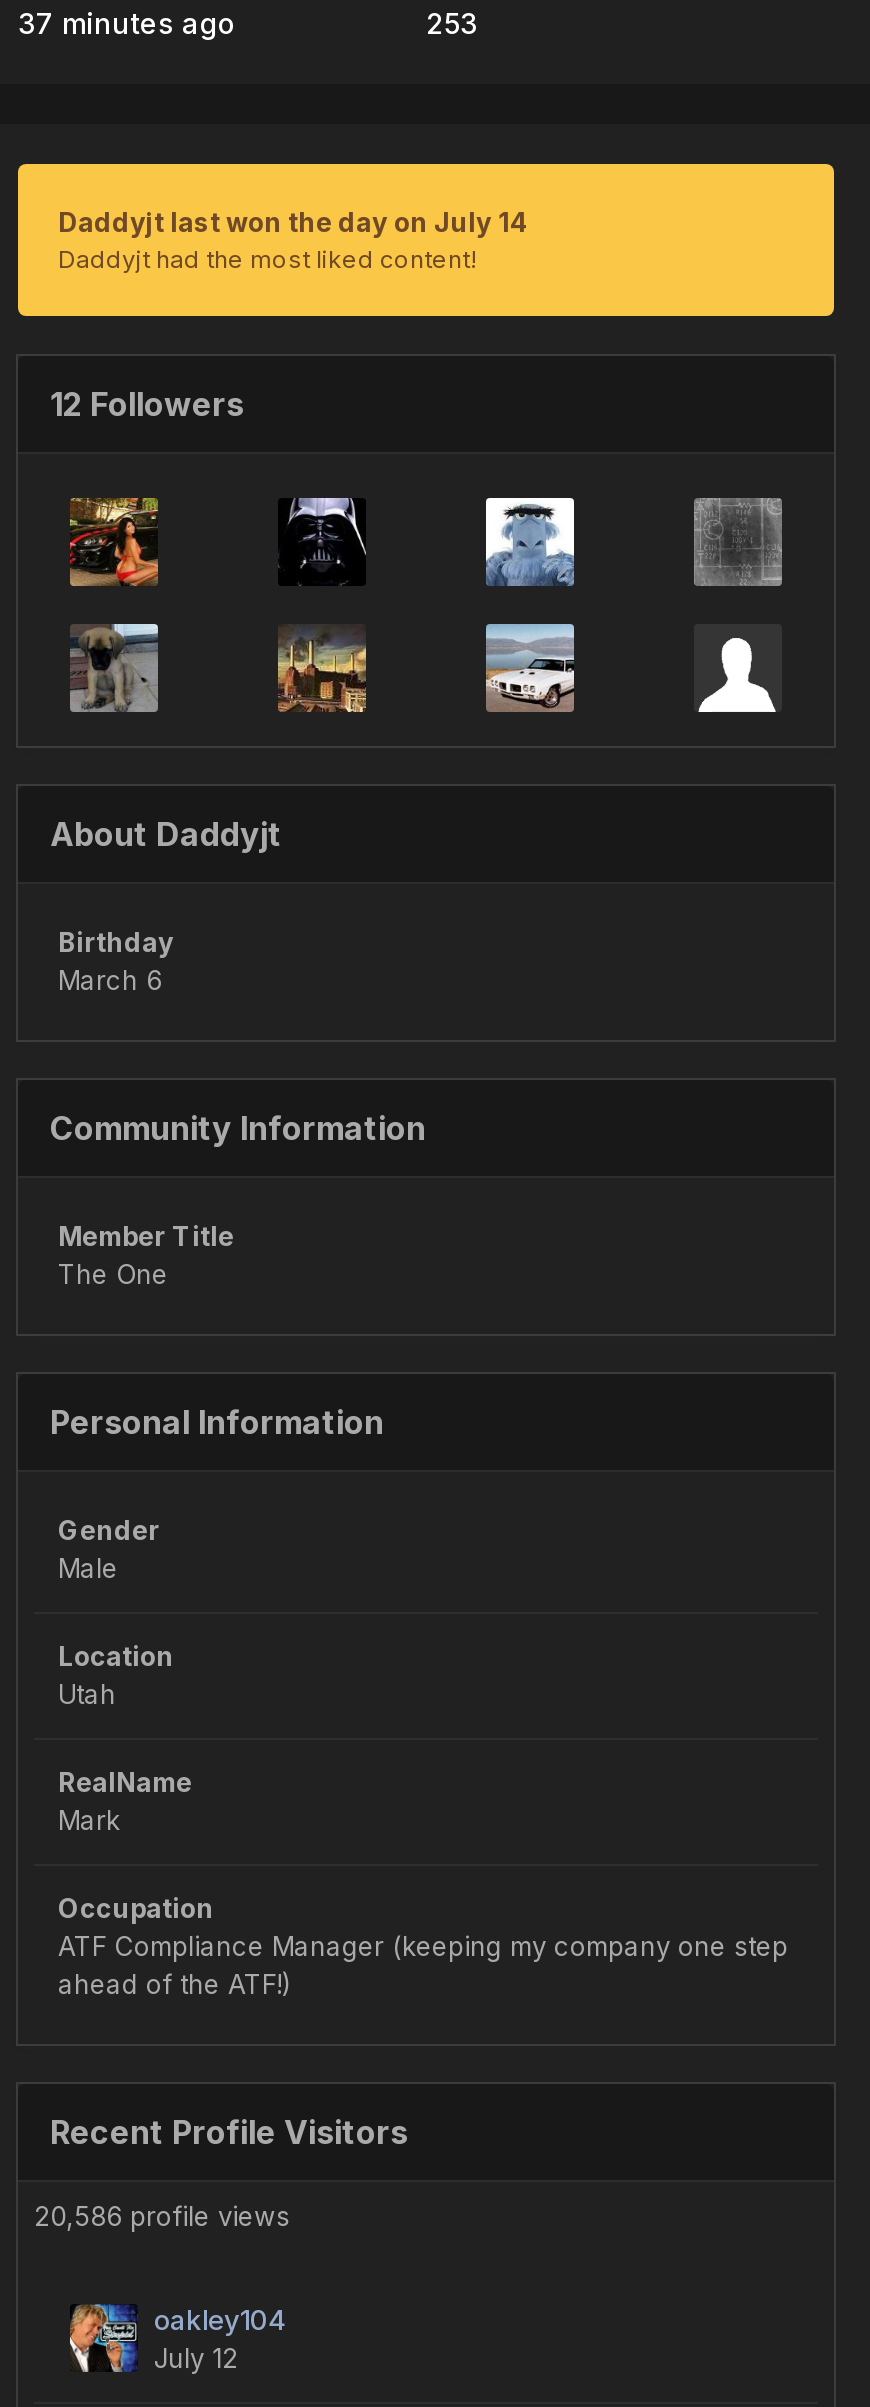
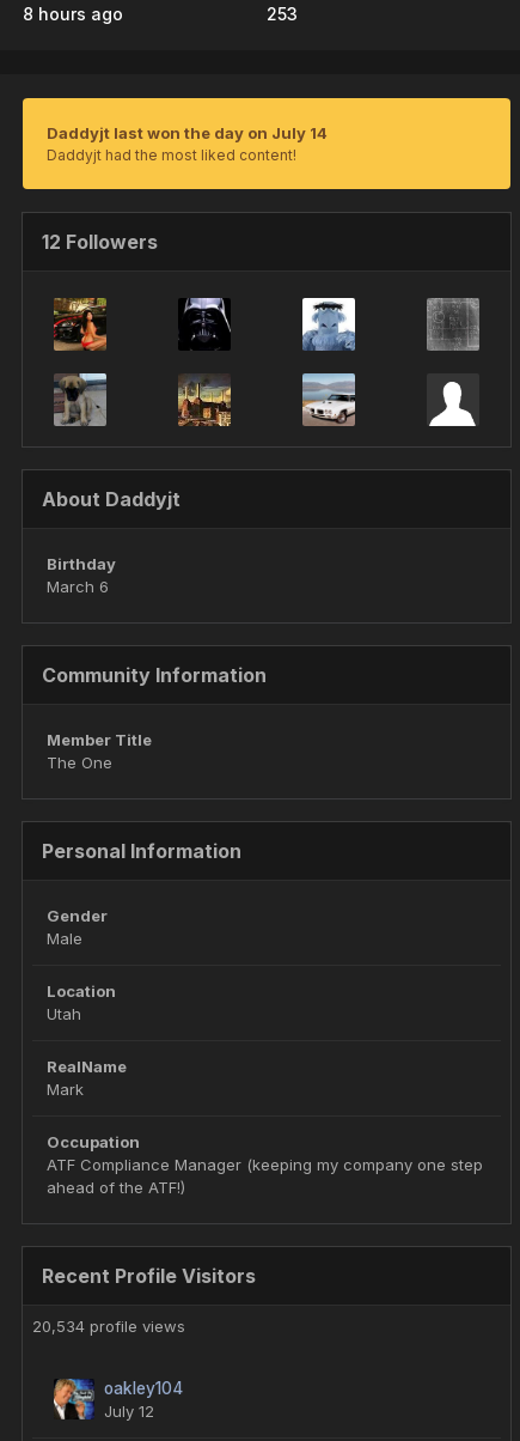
[18,6,236,40] 37 minutes ago -> [23,4,123,24] 8 hours ago
[34,2200,290,2232] 20,586 profile views -> [32,1317,185,1336] 20,534 profile views

